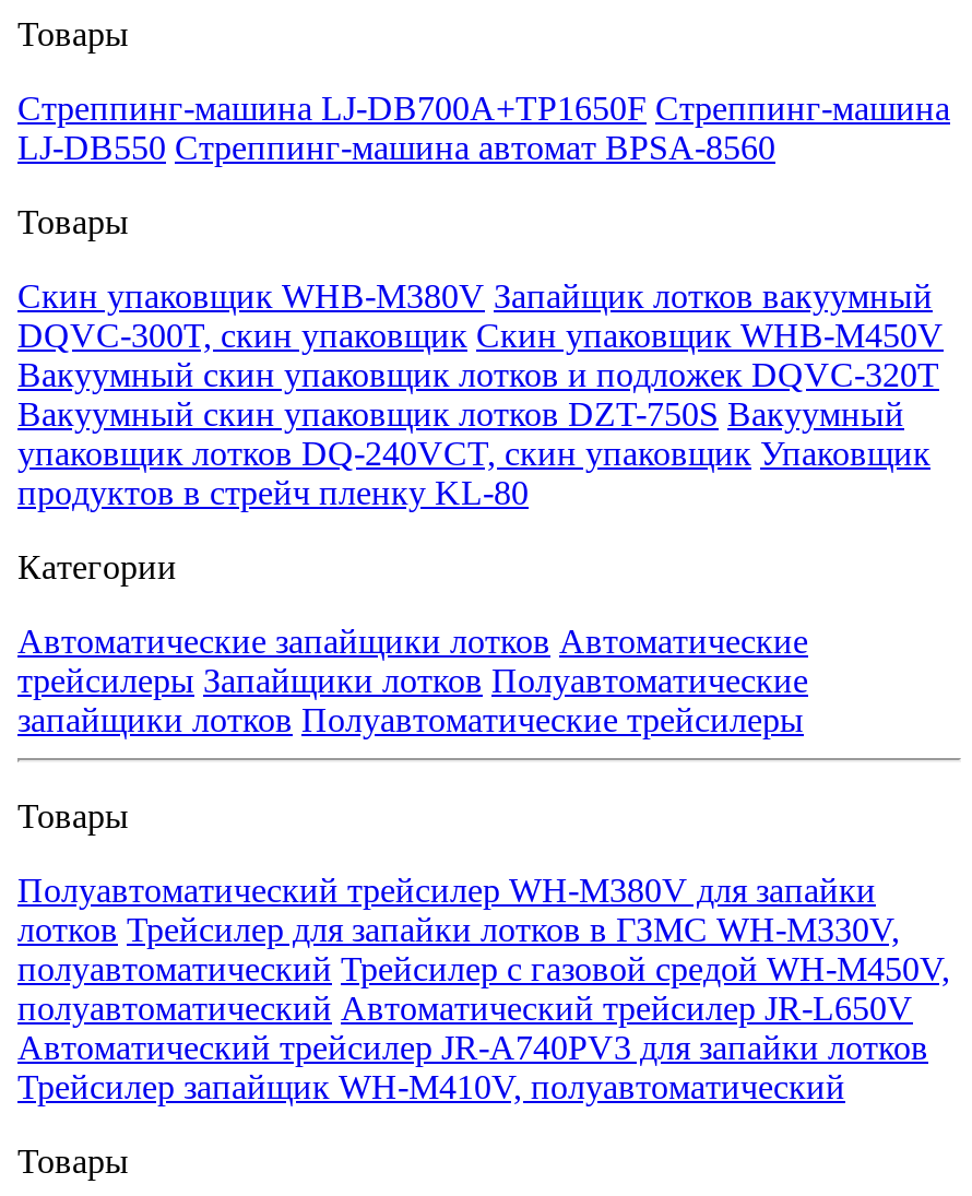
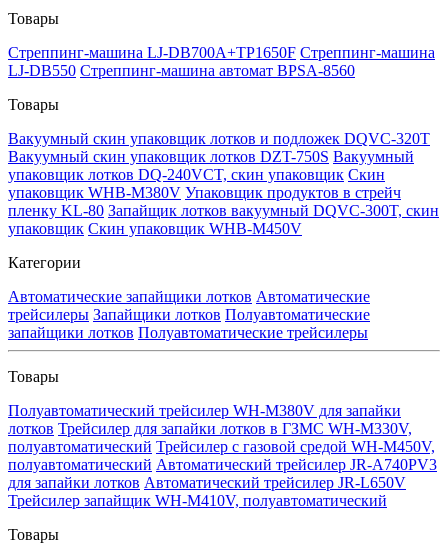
[17,277,944,354] Скин упаковщик WHB-M380V Запайщик лотков вакуумный | DQVC-300T, скин упаковщик Скин упаковщик WHB-M450V -> none
moved [17,356,939,433] -> [8,130,430,165]: Вакуумный скин упаковщик лотков и подложек DQVC-320T | Вакуумный скин упаковщик лотков DZT-750S Вакуумный
[17,435,930,511] упаковщик лотков DQ-240VCT, скин упаковщик Упаковщик | продуктов в стрейч пленку KL-80 -> [8,166,439,237] упаковщик лотков DQ-240VCT, скин упаковщик Скин | упаковщик WHB-M380V Упаковщик продуктов в стрейч | пленку KL-80 Запайщик лотков вакуумный DQVC-300T, скин | упаковщик Скин упаковщик WHB-M450V
[17,990,928,1066] полуавтоматический Автоматический трейсилер JR-L650V | Автоматический трейсилер JR-A740PV3 для запайки лотков -> [8,456,437,491] полуавтоматический Автоматический трейсилер JR-A740PV3 | для запайки лотков Автоматический трейсилер JR-L650V

